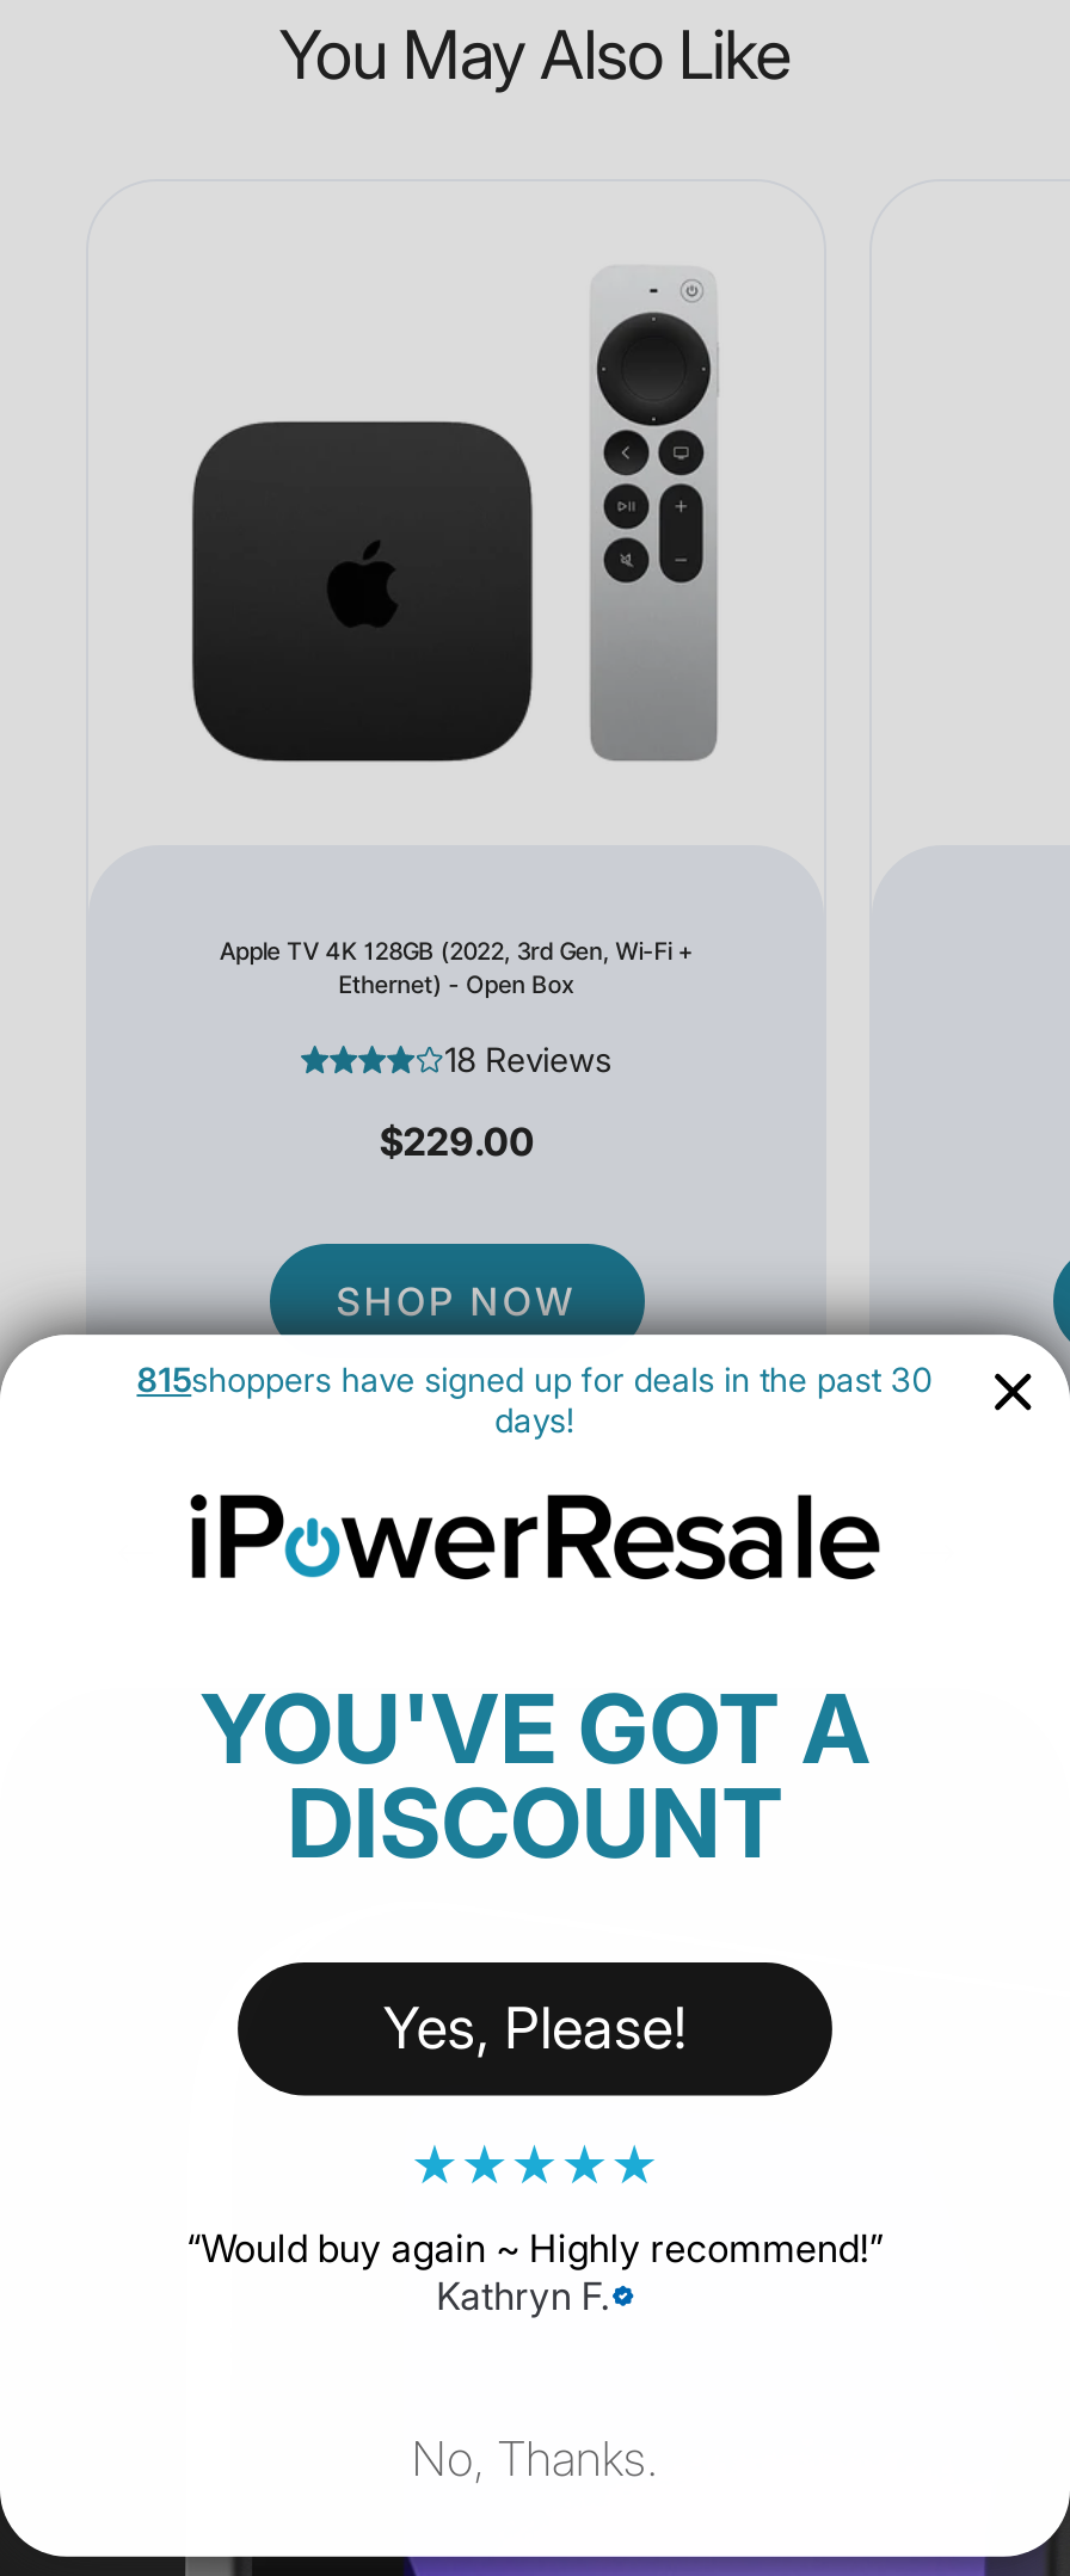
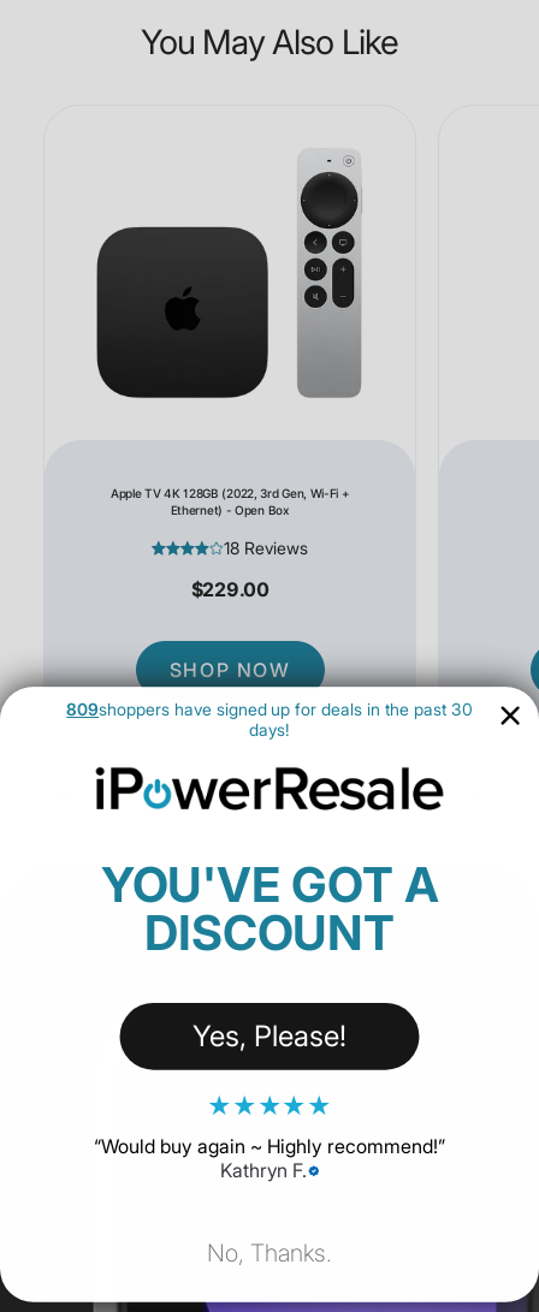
[137,1359,933,1399] 815shoppers have signed up for deals in the past 30 -> [67,699,472,719] 809shoppers have signed up for deals in the past 30

